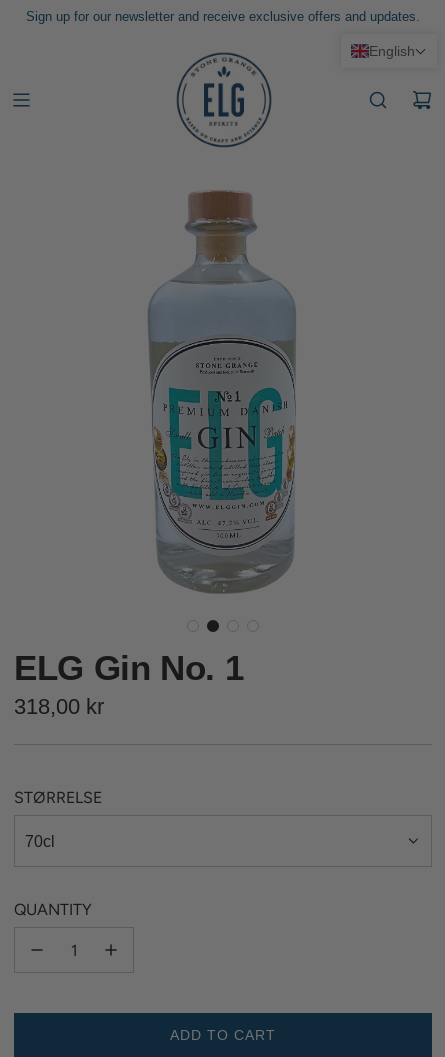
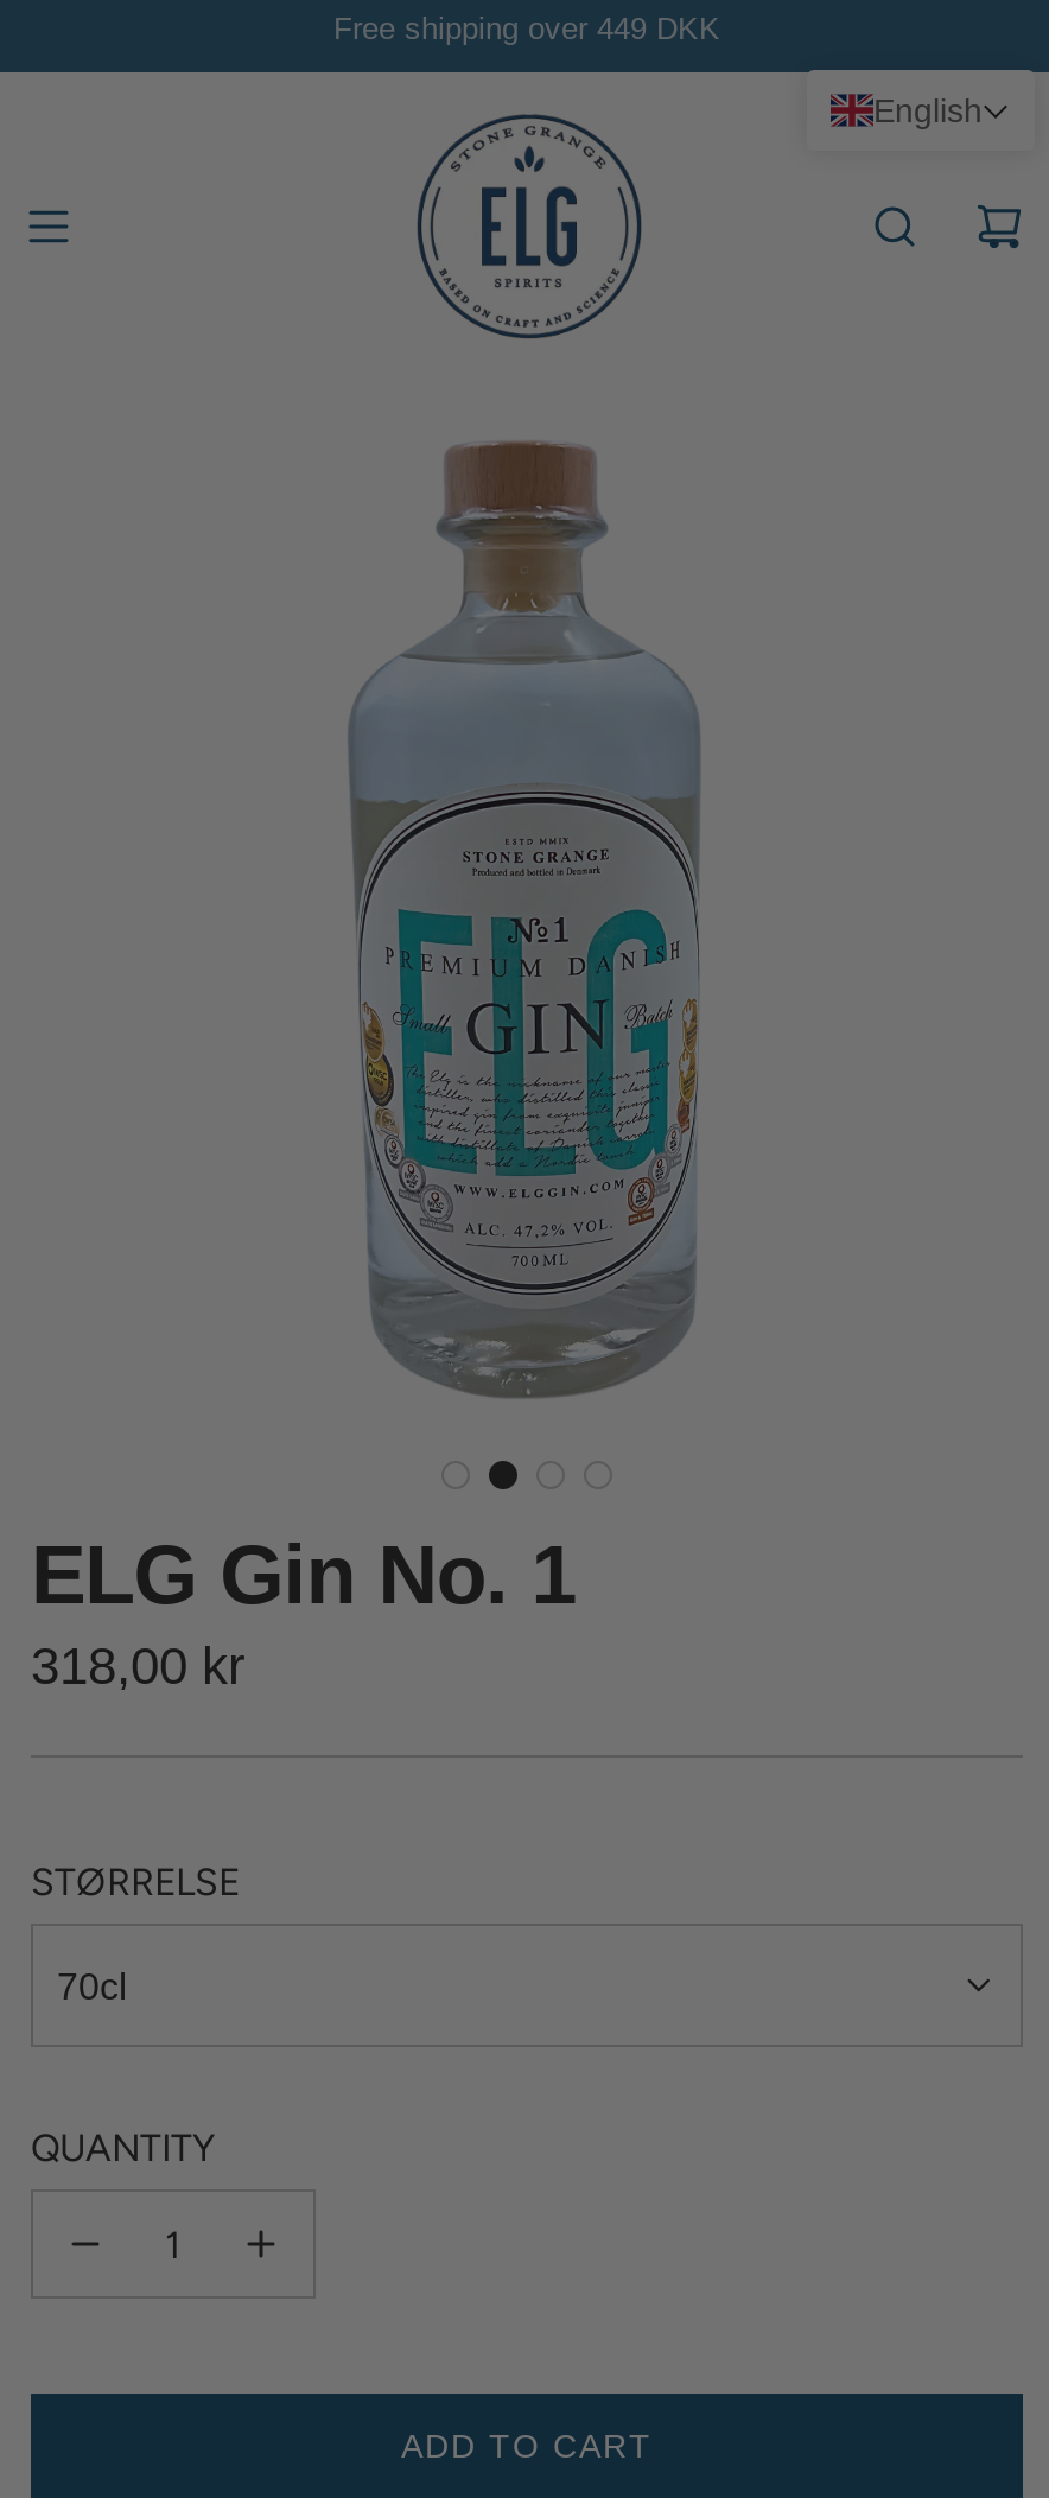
[26,9,420,24] Sign up for our newsletter and receive exclusive offers and updates. -> [333,11,720,46] Free shipping over 449 DKK

